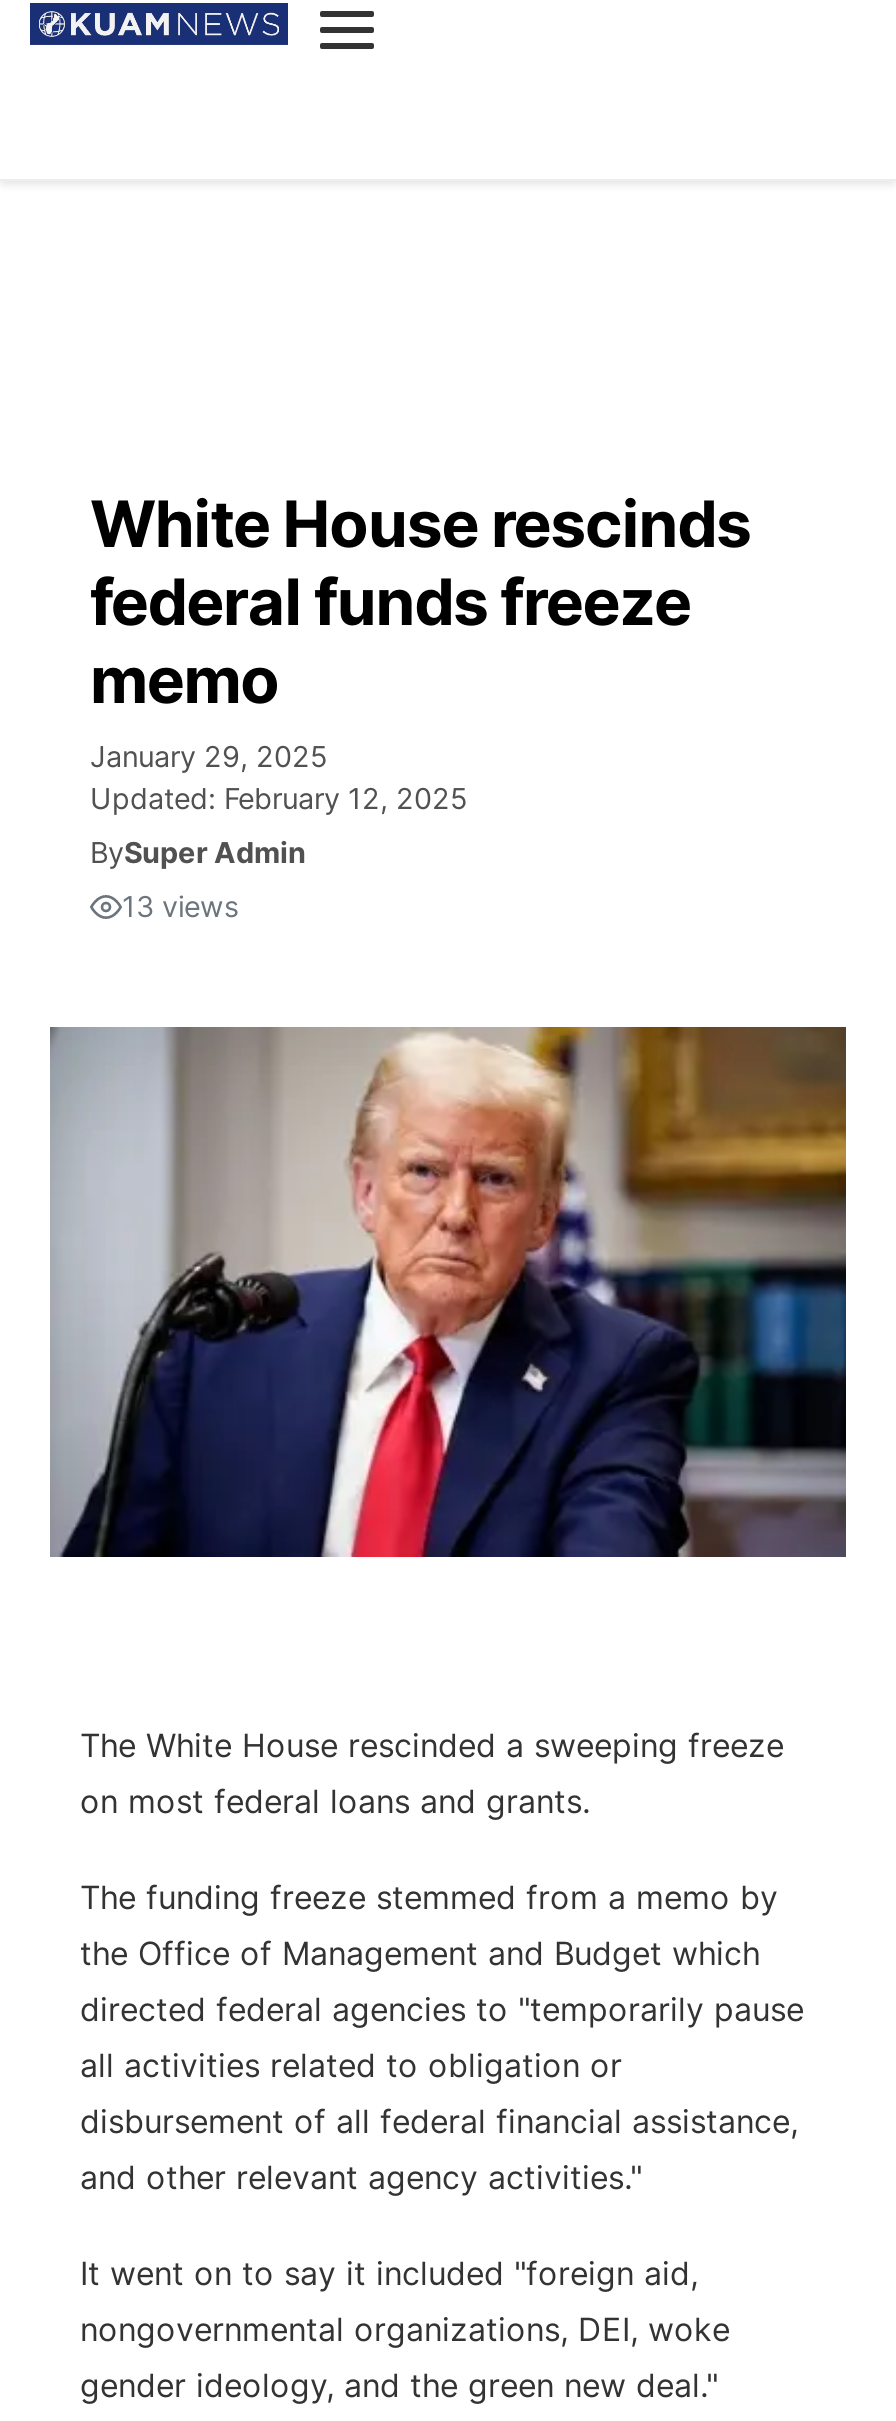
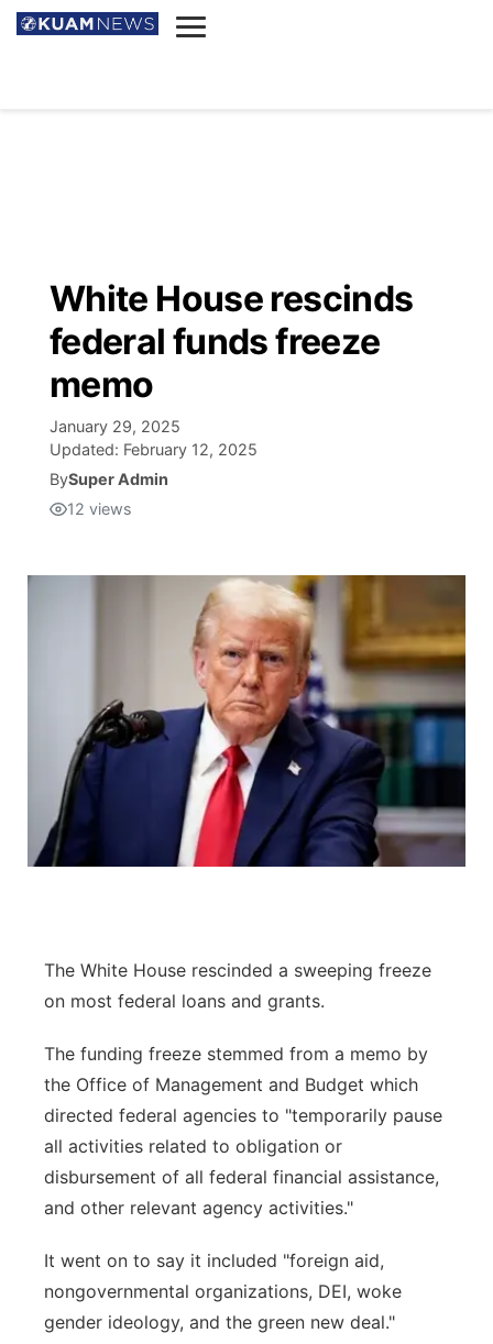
[122,889,240,923] 13 views -> [67,499,132,518] 12 views

